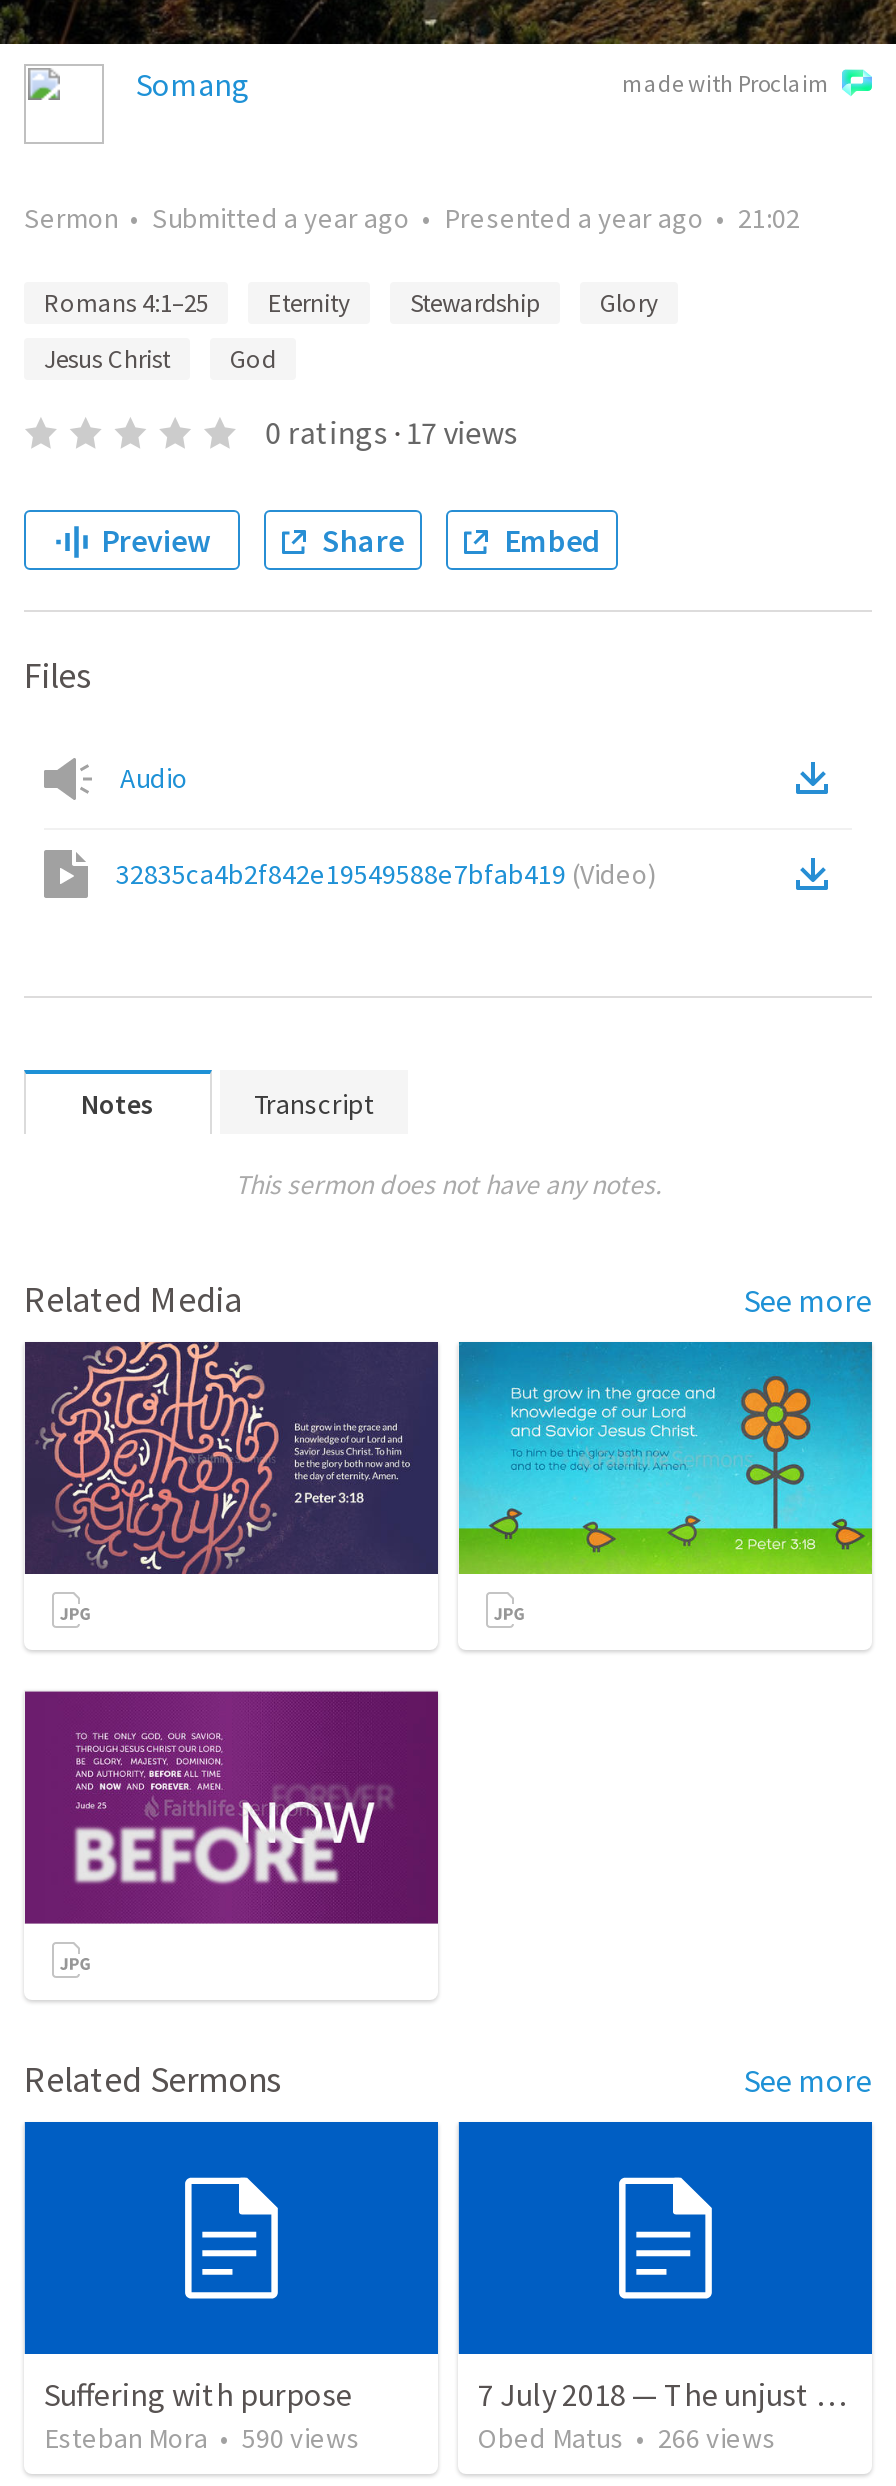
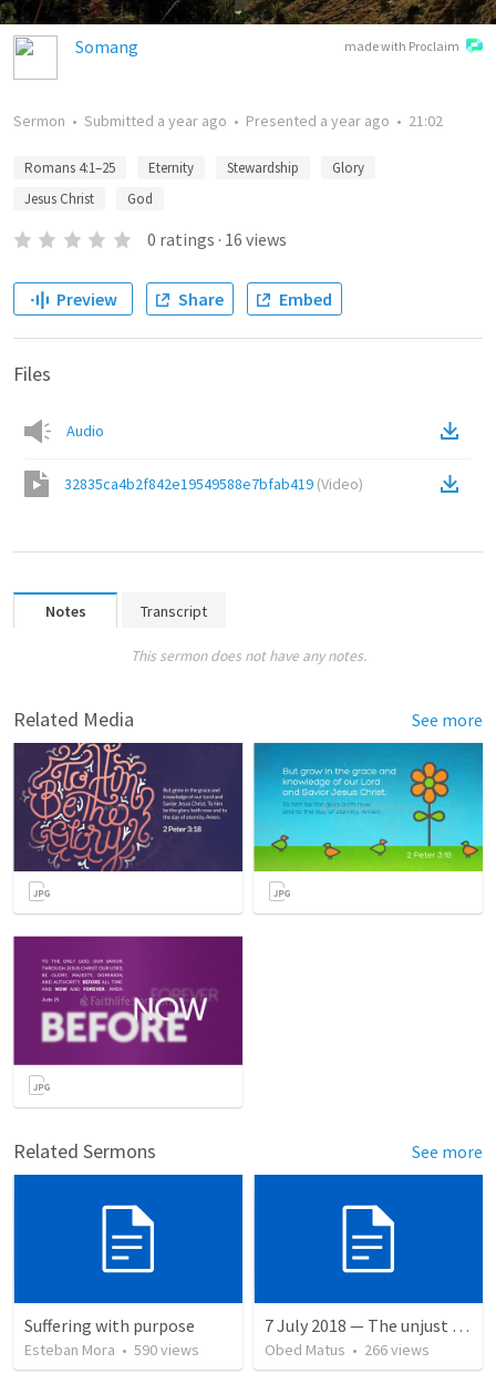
[265,412,517,452] 0 ratings · 17 views -> [147,228,286,250] 0 ratings · 16 views

